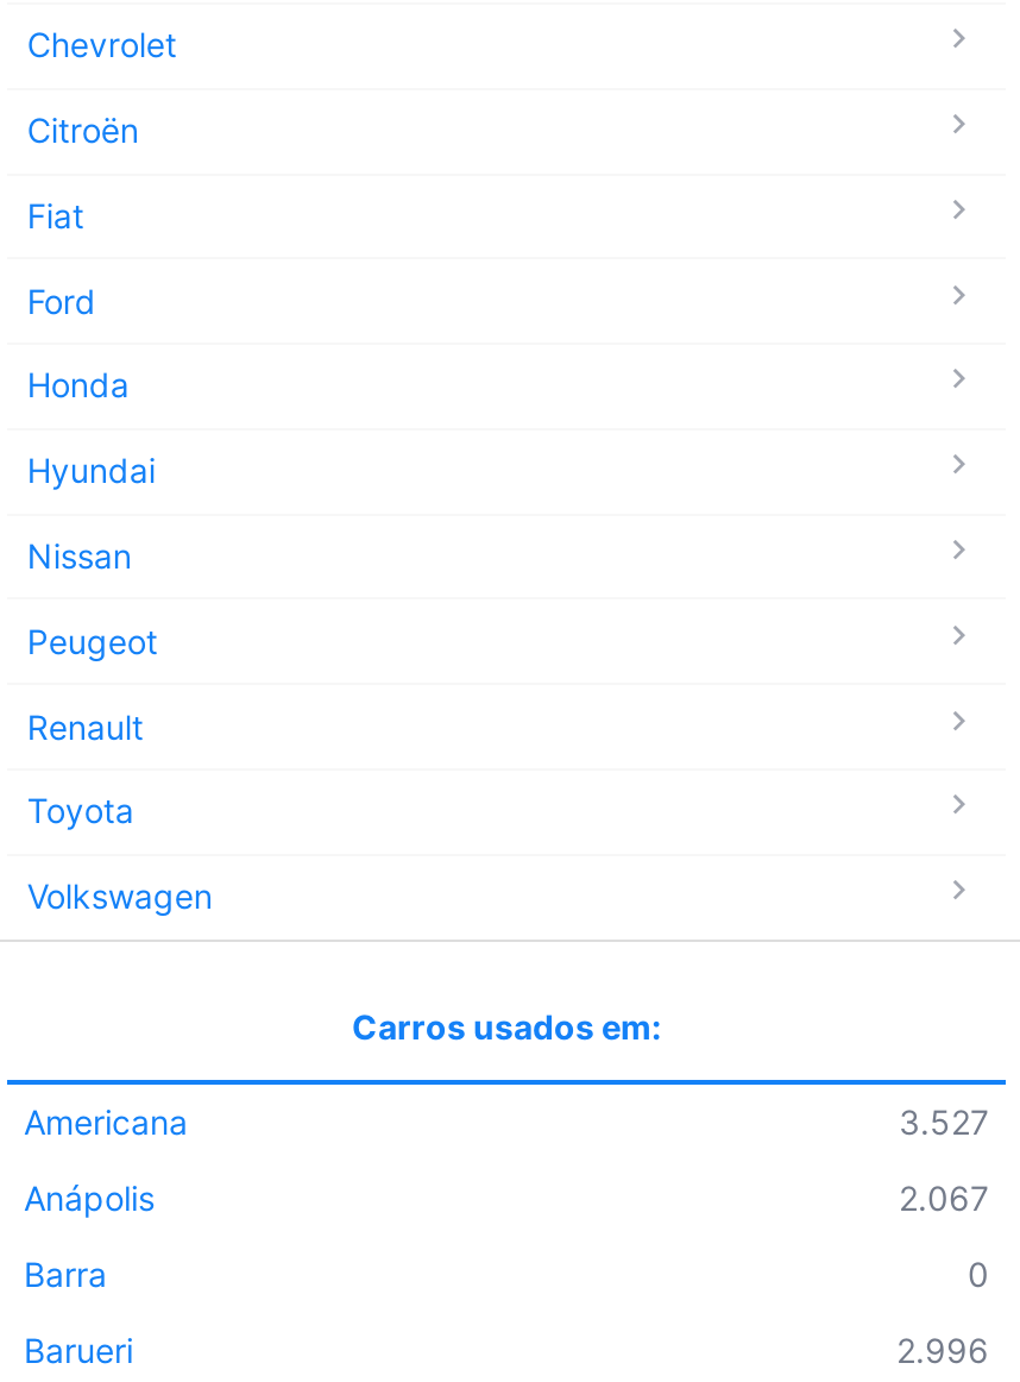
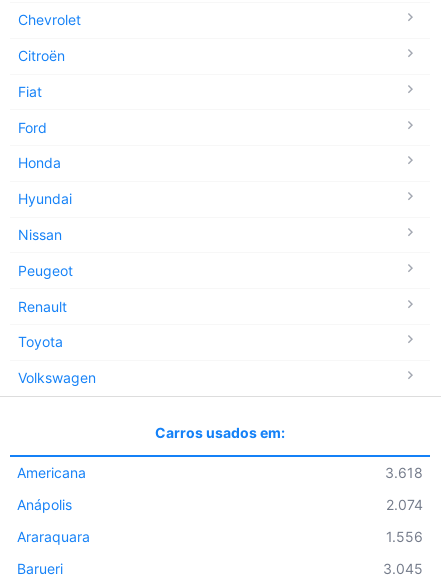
[899,1100,989,1141] 3.527 -> [385,464,423,481] 3.618
[899,1176,989,1217] 2.067 -> [386,496,423,513] 2.074
[24,1253,989,1293] Barra | 0 -> [17,528,423,545] Araraquara | 1.556
[896,1329,989,1369] 2.996 -> [383,560,423,577] 3.045

